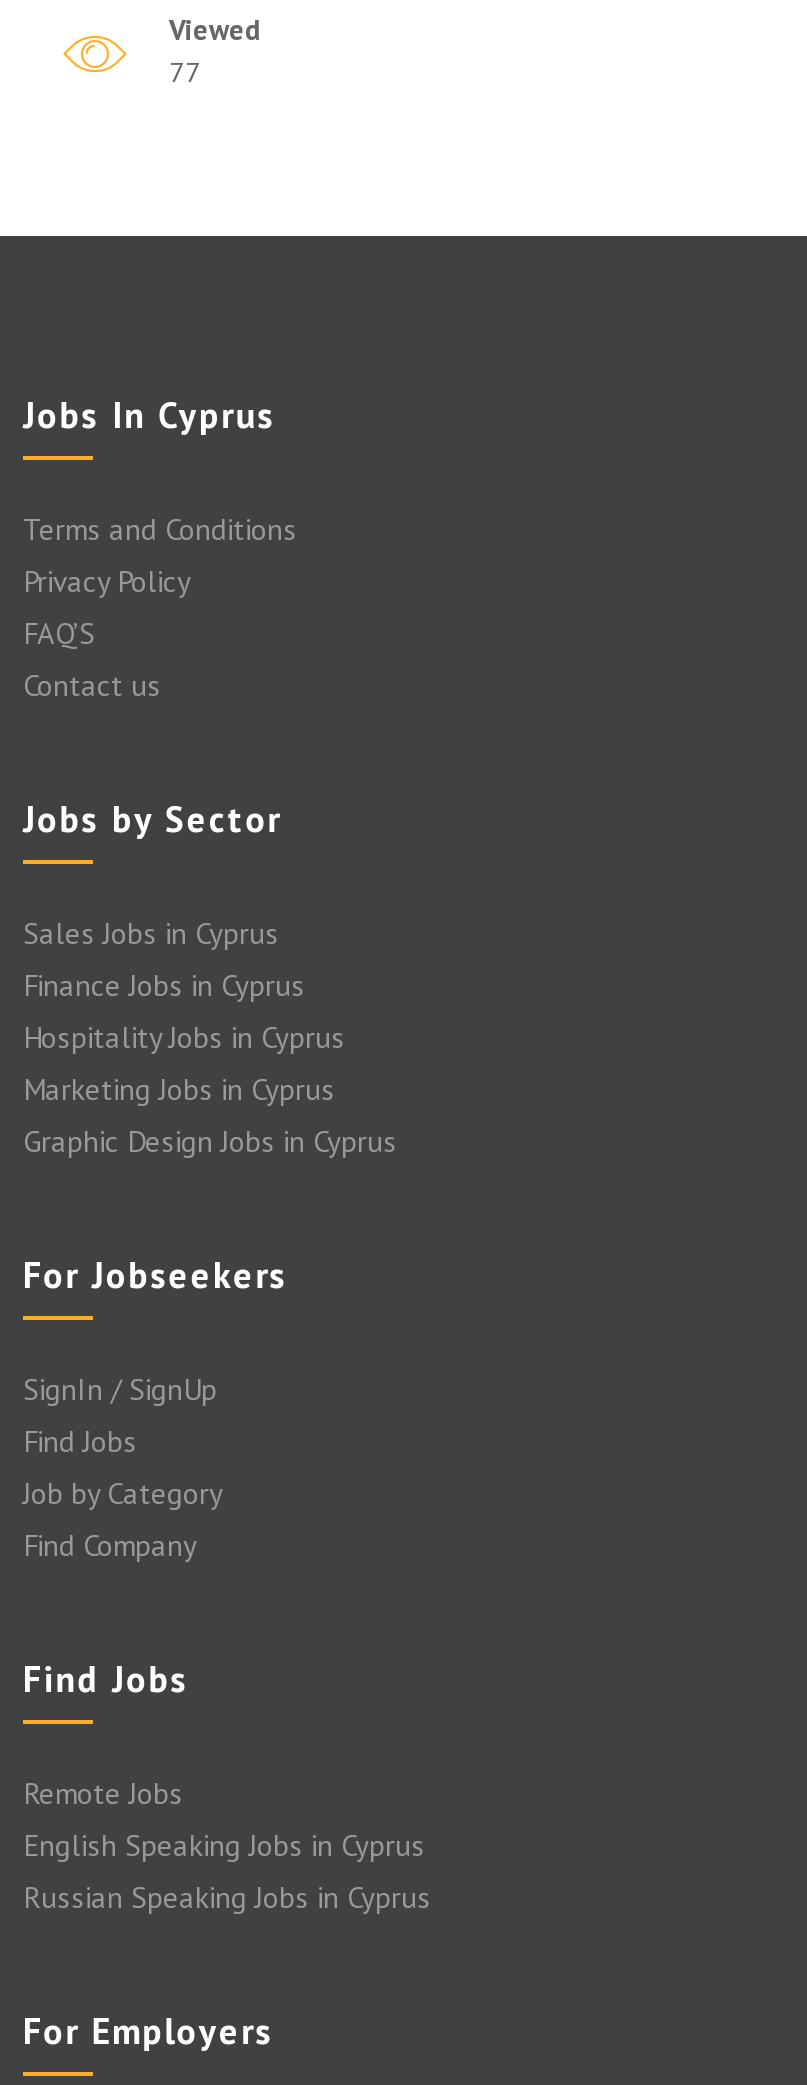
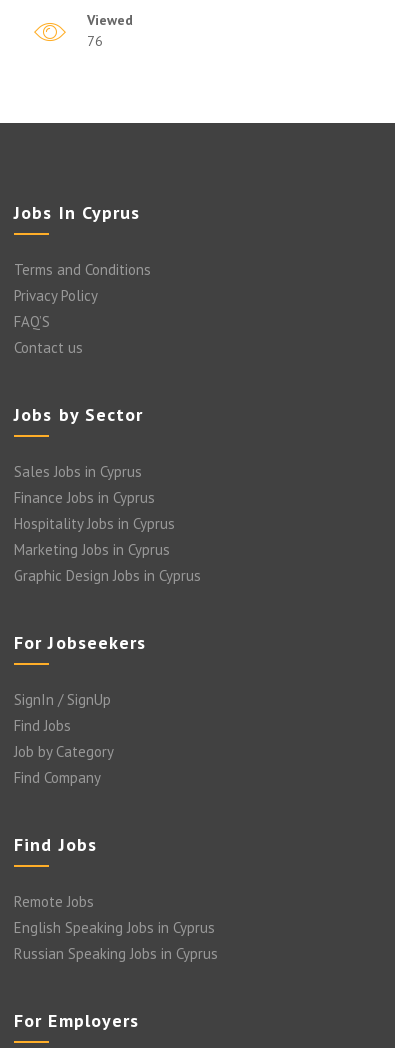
[169,55,201,91] 77 -> [87,32,103,50] 76

